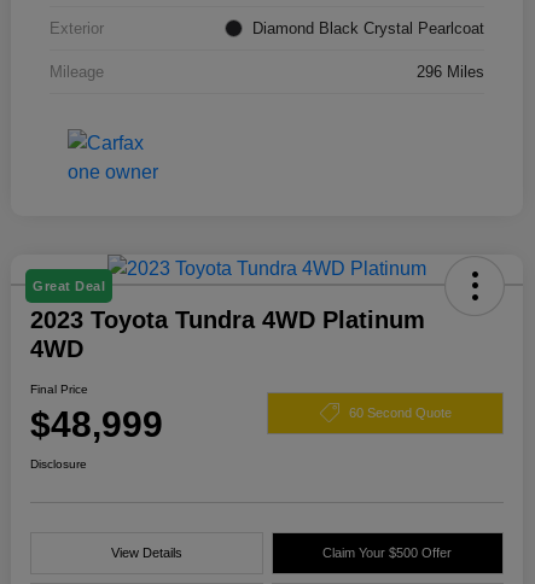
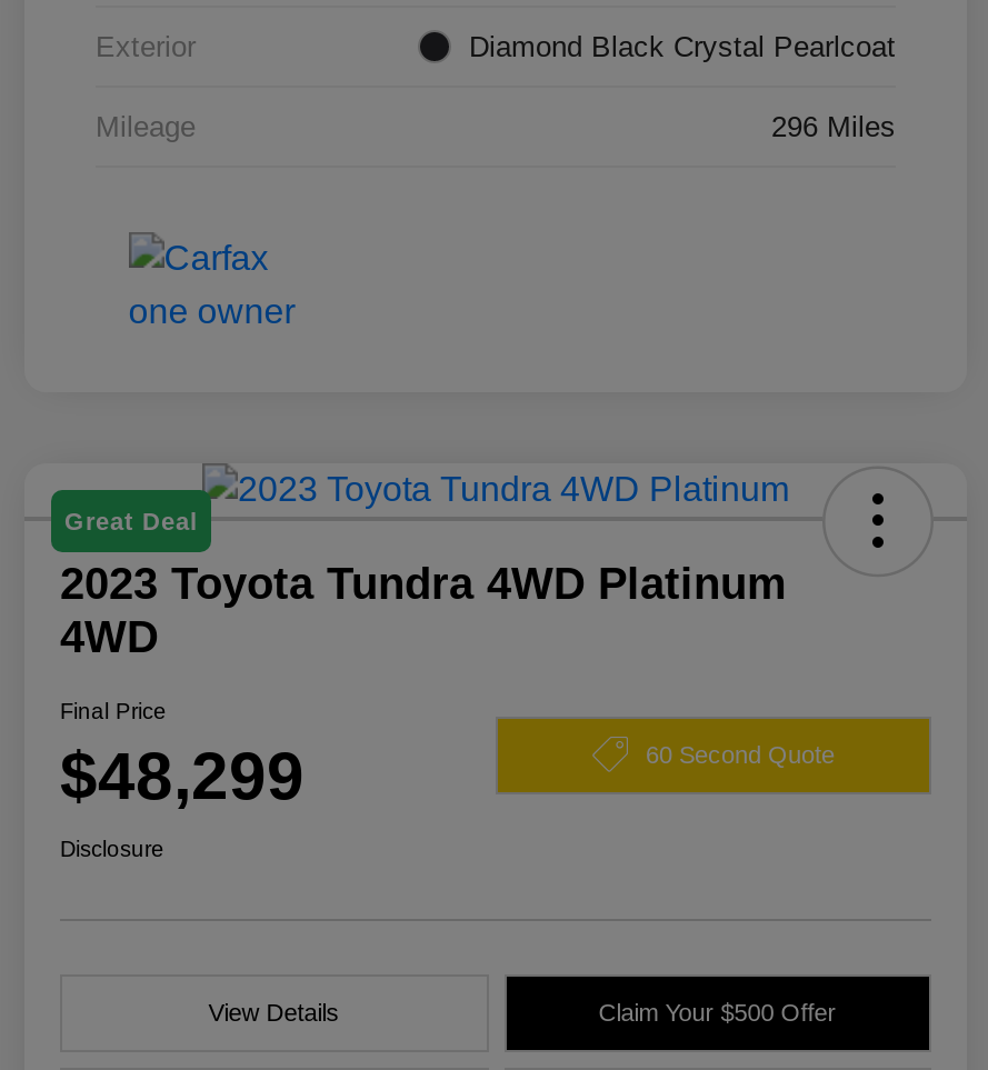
[30,404,163,444] $48,999 -> [60,739,305,812] $48,299

